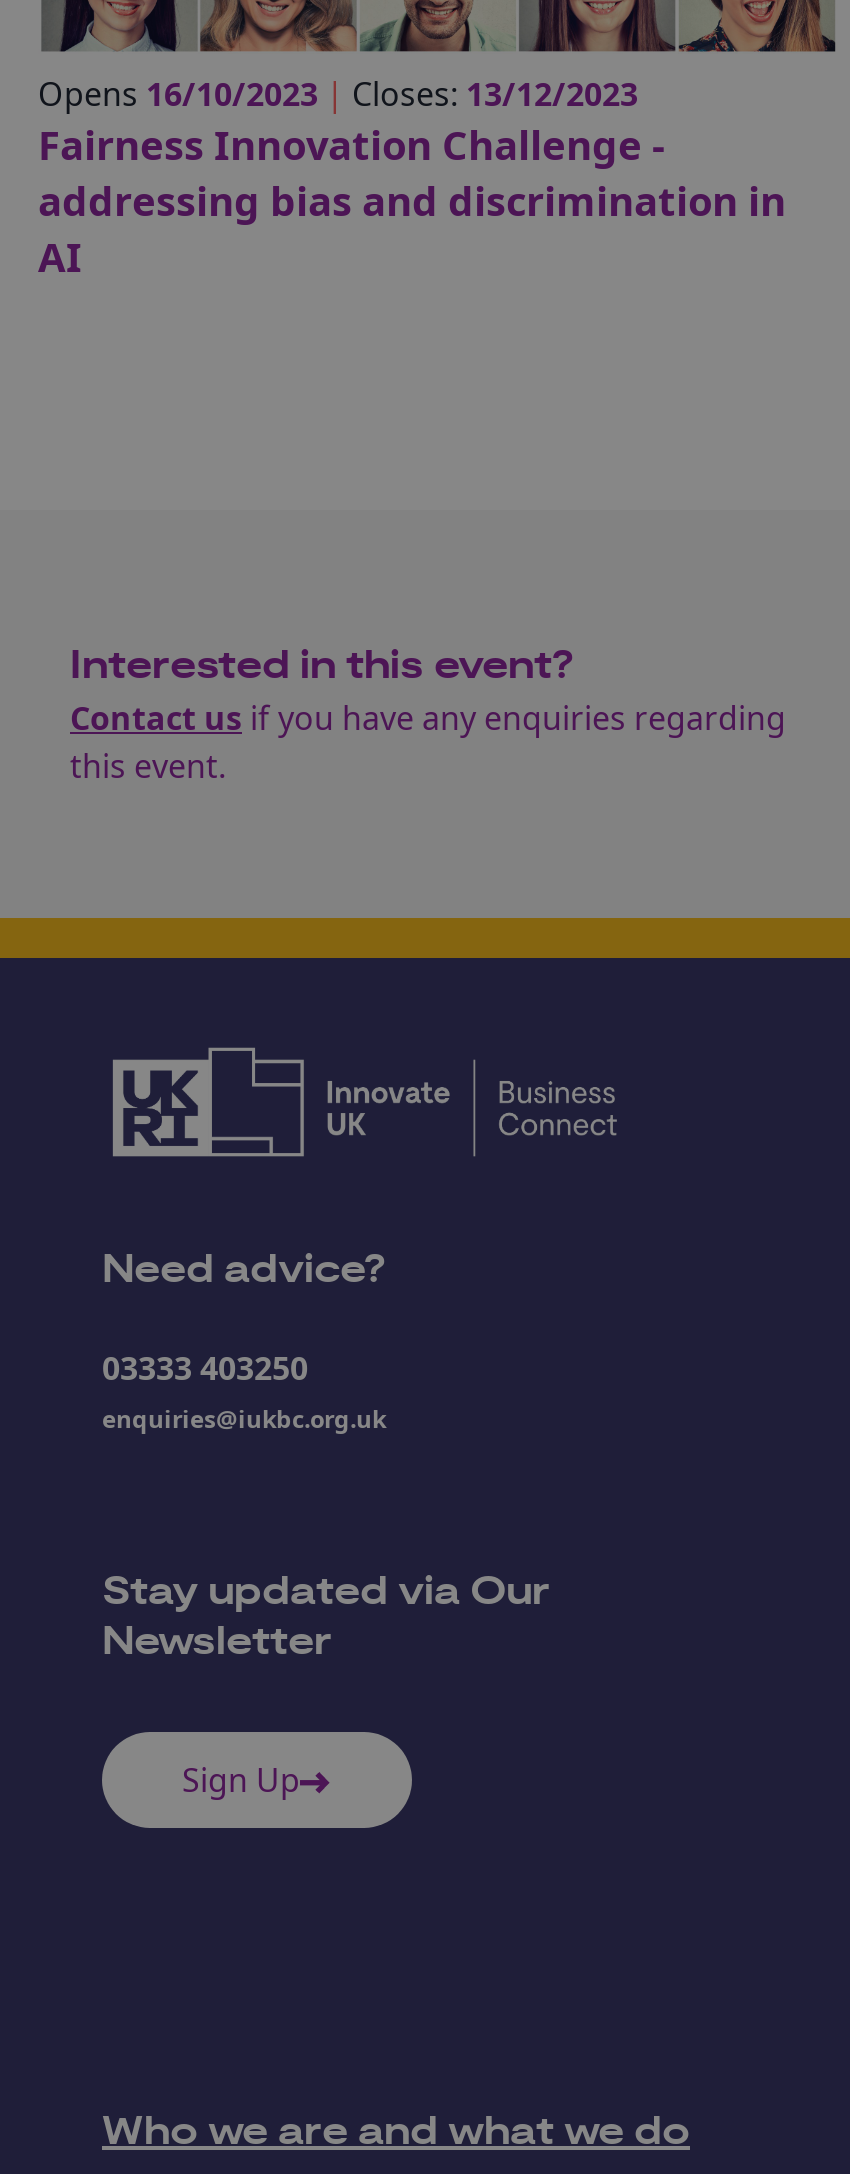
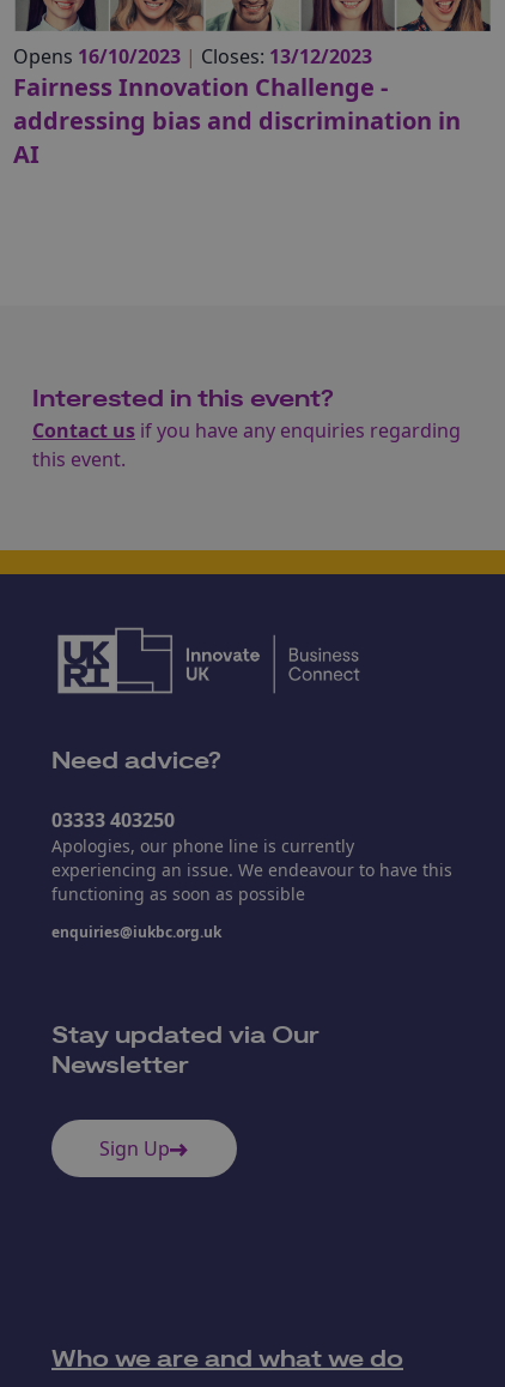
none -> [51,834,452,905] Apologies, our phone line is currently | experiencing an issue. We endeavour to have this | functioning as soon as possible

